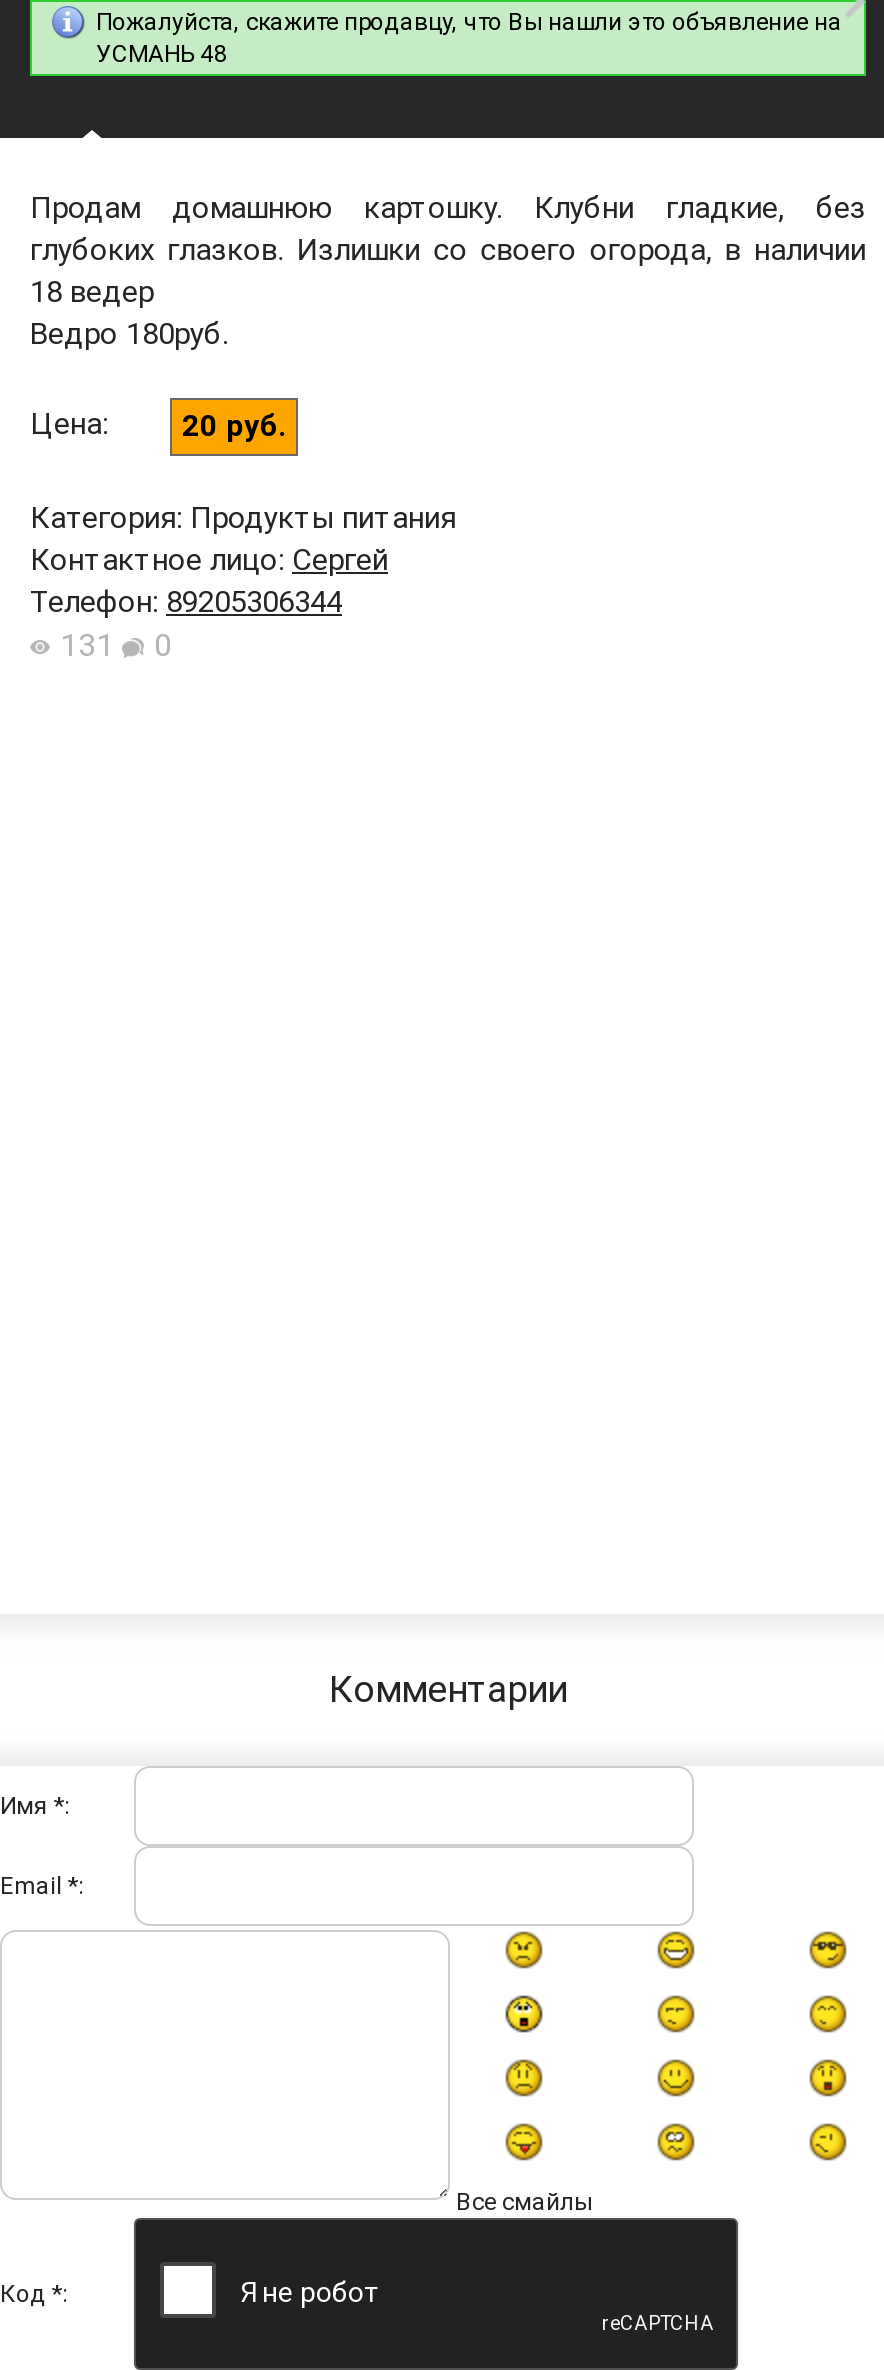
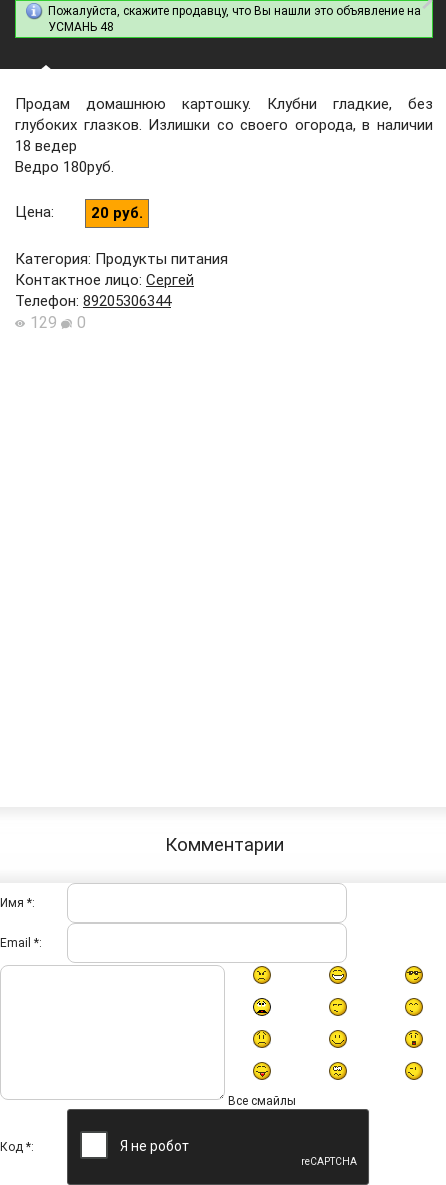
[60,626,172,664] 131 0 -> [30,313,86,332] 129 0

